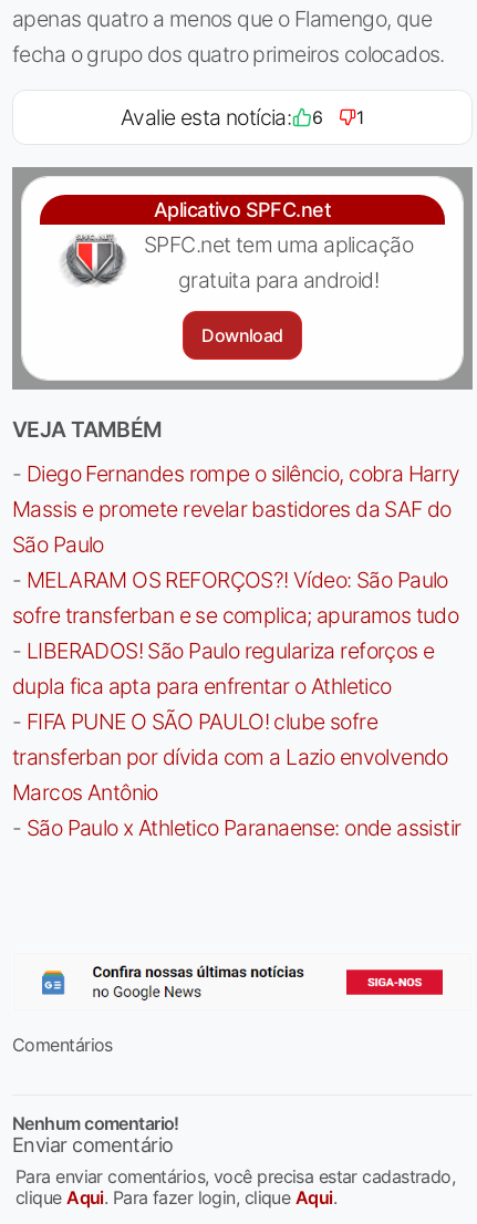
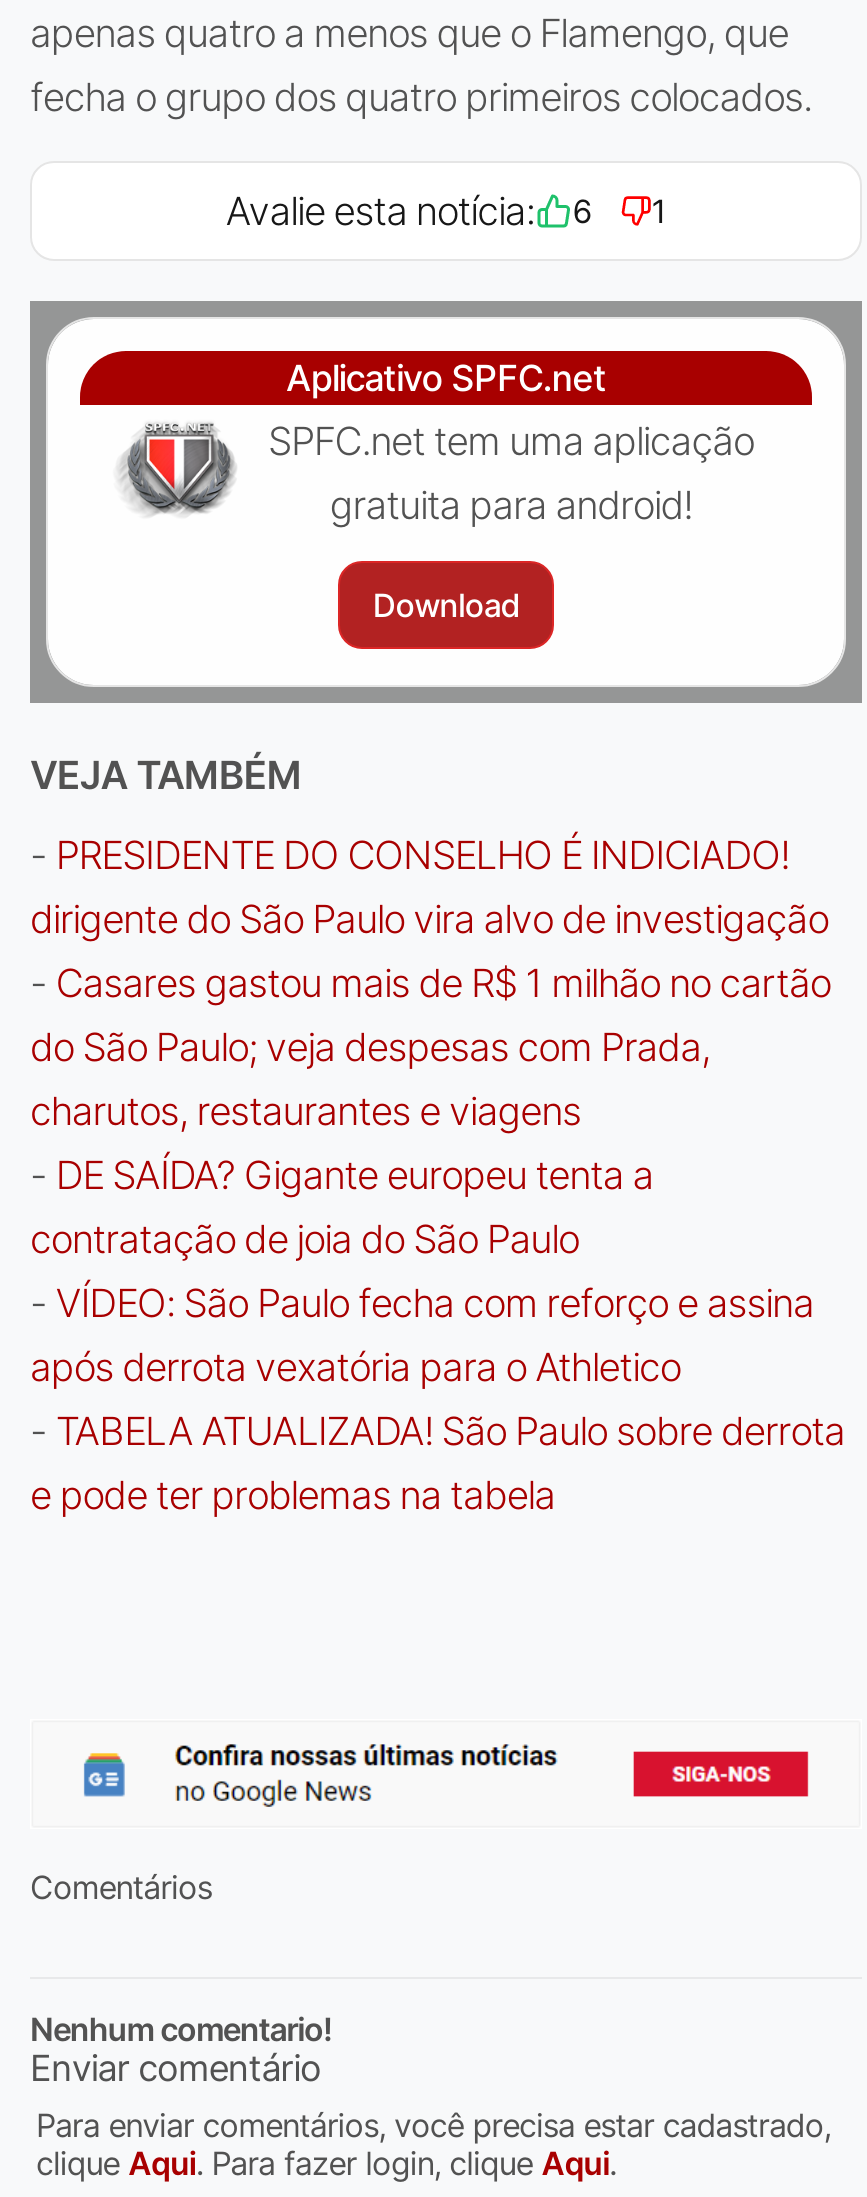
[12,460,461,841] - Diego Fernandes rompe o silêncio, cobra Harry | Massis e promete revelar bastidores da SAF do | São Paulo | - MELARAM OS REFORÇOS?! Vídeo: São Paulo | sofre transferban e se complica; apuramos tudo | - LIBERADOS! São Paulo regulariza reforços e | dupla fica apta para enfrentar o Athletico | - FIFA PUNE O SÃO PAULO! clube sofre | transferban por dívida com a Lazio envolvendo | Marcos Antônio | - São Paulo x Athletico Paranaense: onde assistir -> [30,831,845,1519] - PRESIDENTE DO CONSELHO É INDICIADO! | dirigente do São Paulo vira alvo de investigação | - Casares gastou mais de R$ 1 milhão no cartão | do São Paulo; veja despesas com Prada, | charutos, restaurantes e viagens | - DE SAÍDA? Gigante europeu tenta a | contratação de joia do São Paulo | - VÍDEO: São Paulo fecha com reforço e assina | após derrota vexatória para o Athletico | - TABELA ATUALIZADA! São Paulo sobre derrota | e pode ter problemas na tabela

